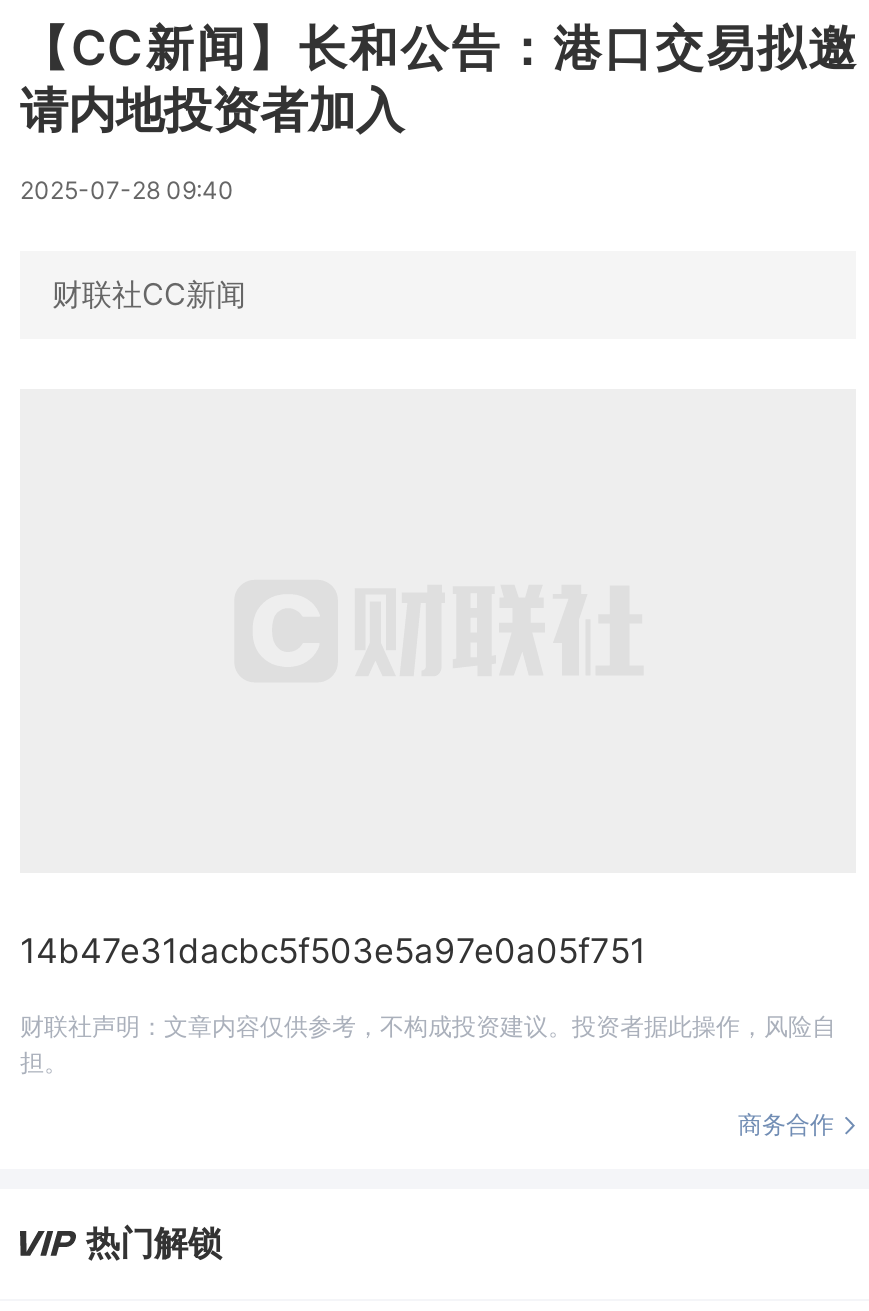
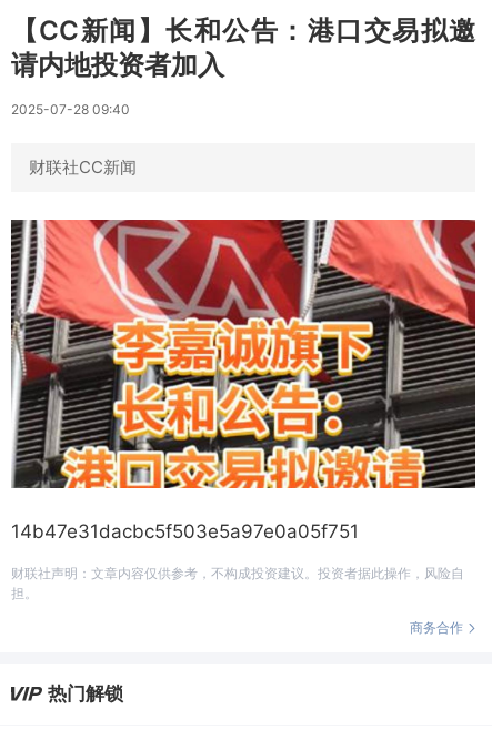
none -> [10,219,476,489] [image]

